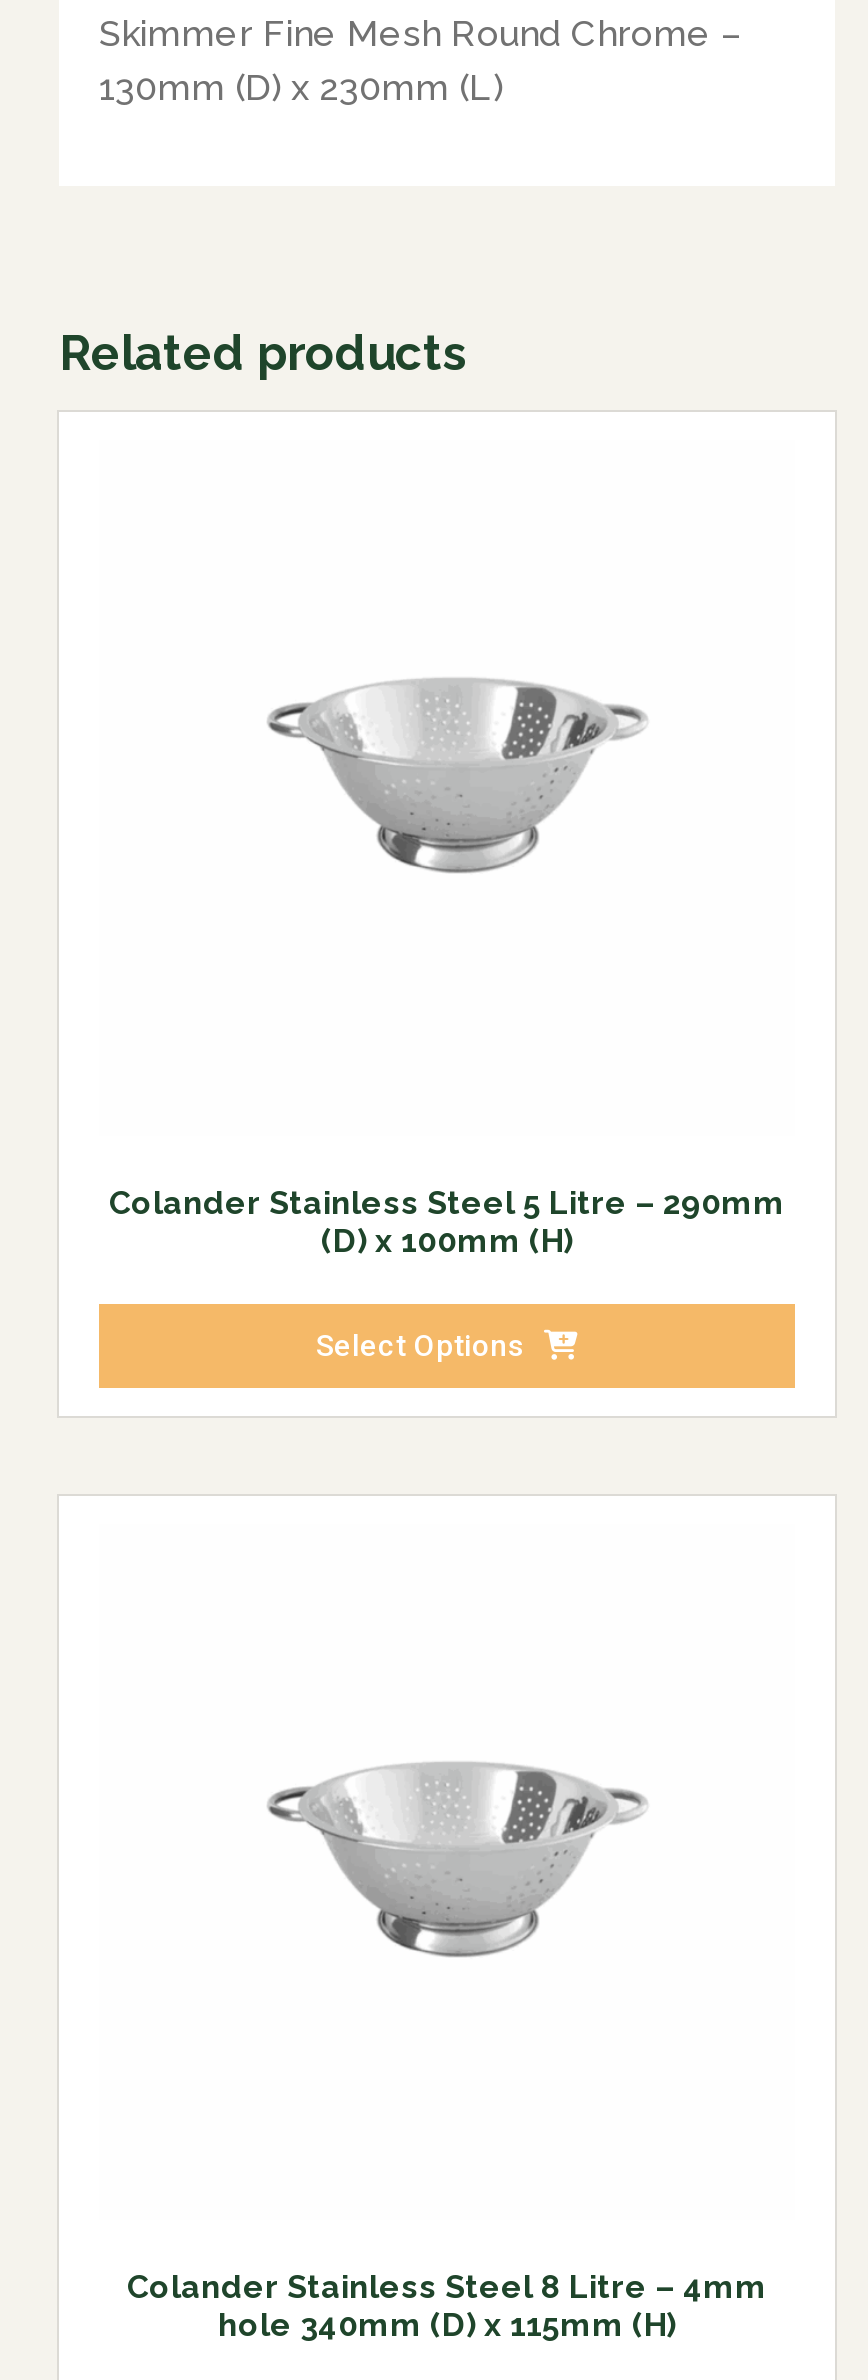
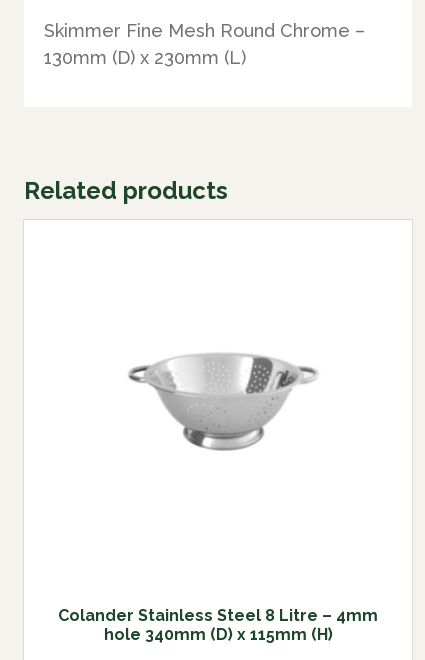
[109,1184,785,1364] Colander Stainless Steel 5 Litre – 290mm | (D) x 100mm (H) | Select Options -> none

